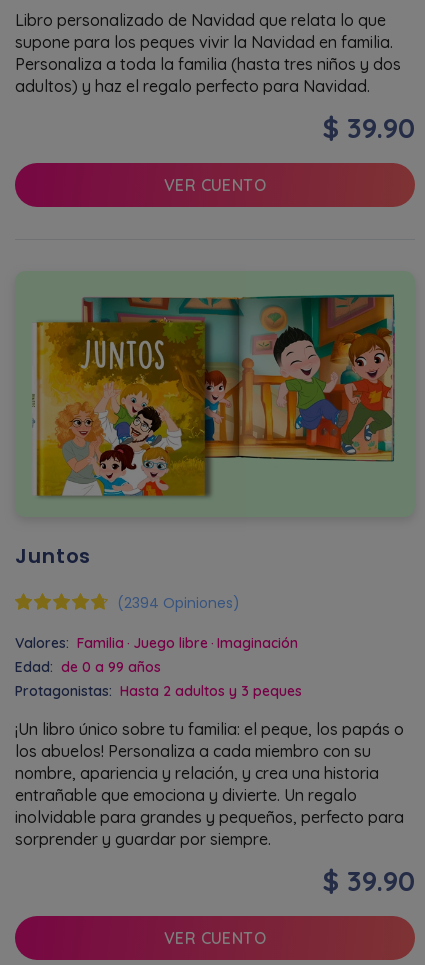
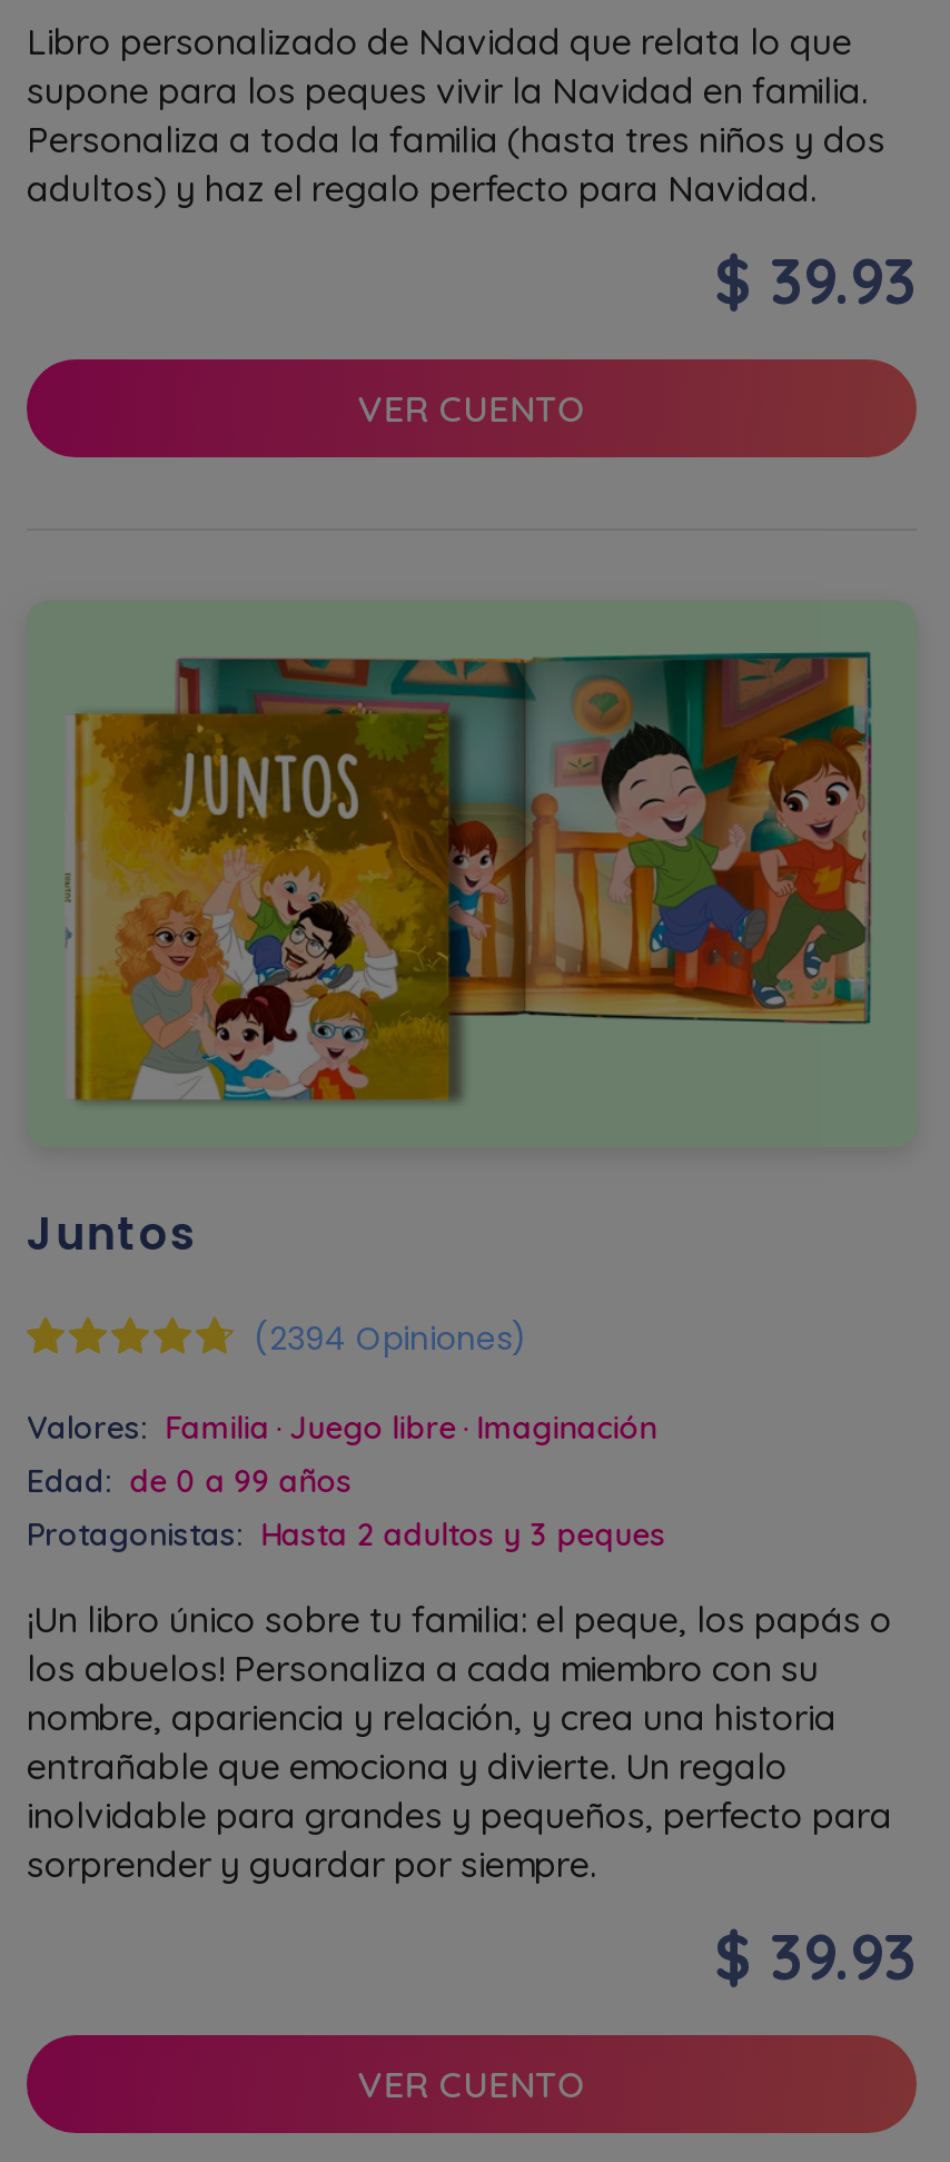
[322,109,415,144] $ 39.90 -> [714,240,917,318] $ 39.93
[322,863,415,898] $ 39.90 -> [714,1917,917,1994] $ 39.93

